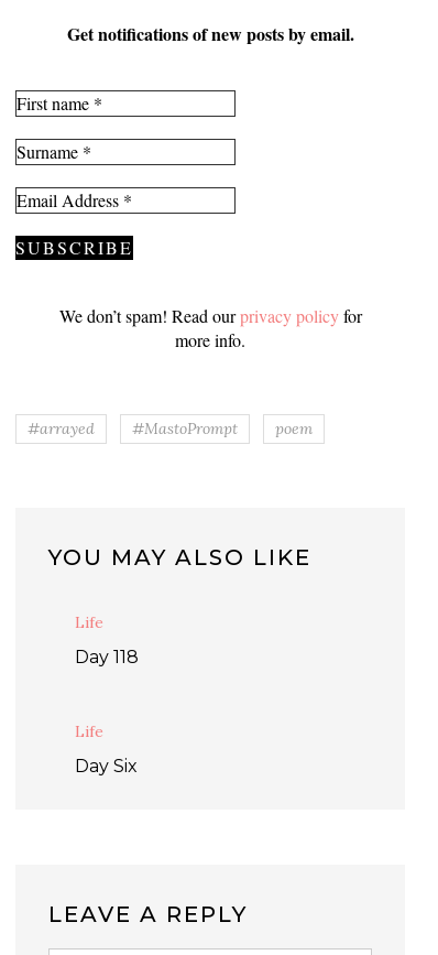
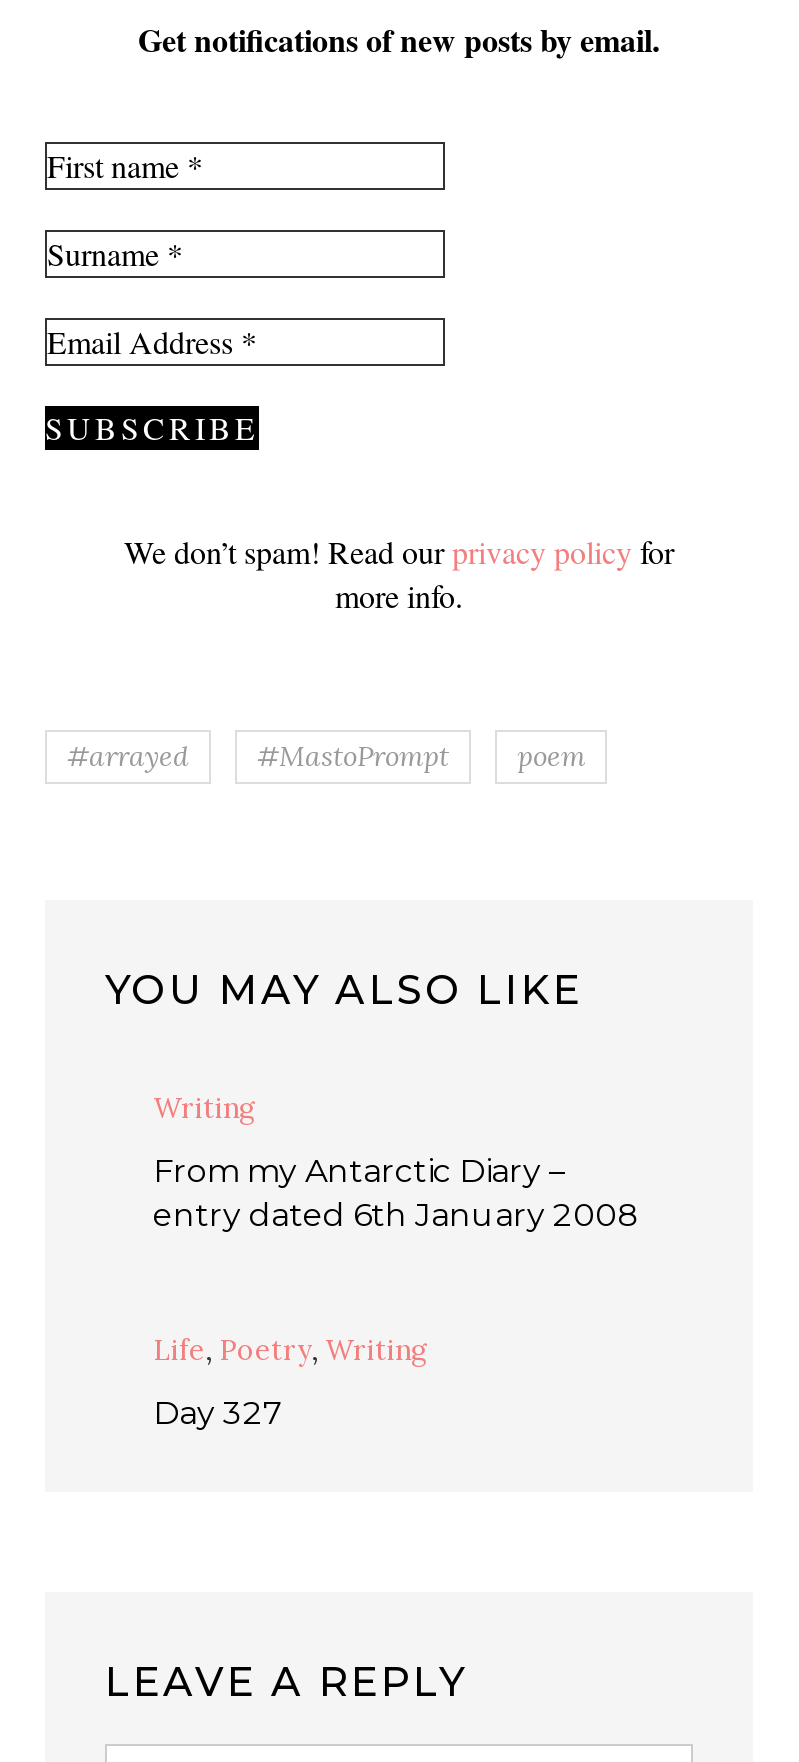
[75,612,103,632] Life -> [153,1090,257,1126] Writing
[75,647,139,668] Day 118 -> [153,1152,639,1234] From my Antarctic Diary – | entry dated 6th January 2008
[75,721,103,741] Life -> [153,1332,429,1368] Life, Poetry, Writing
[75,756,138,777] Day Six -> [153,1394,283,1432] Day 327

